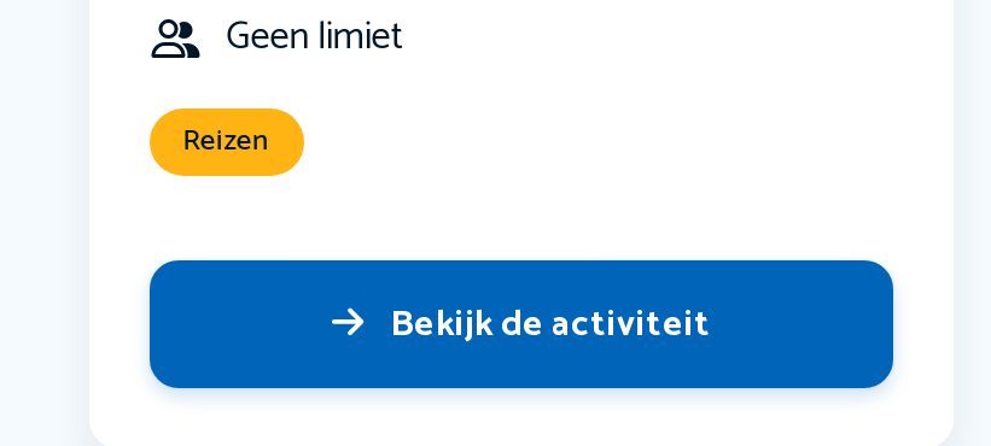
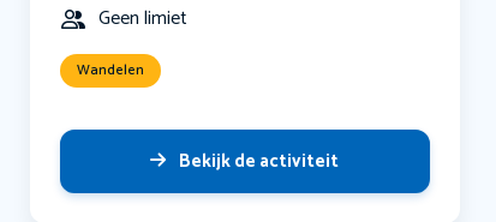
[183,119,270,165] Reizen -> [77,59,144,82] Wandelen

